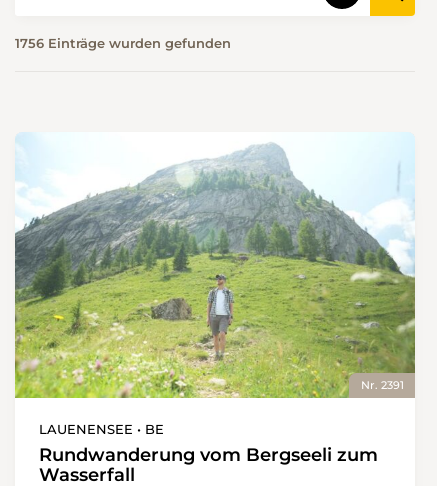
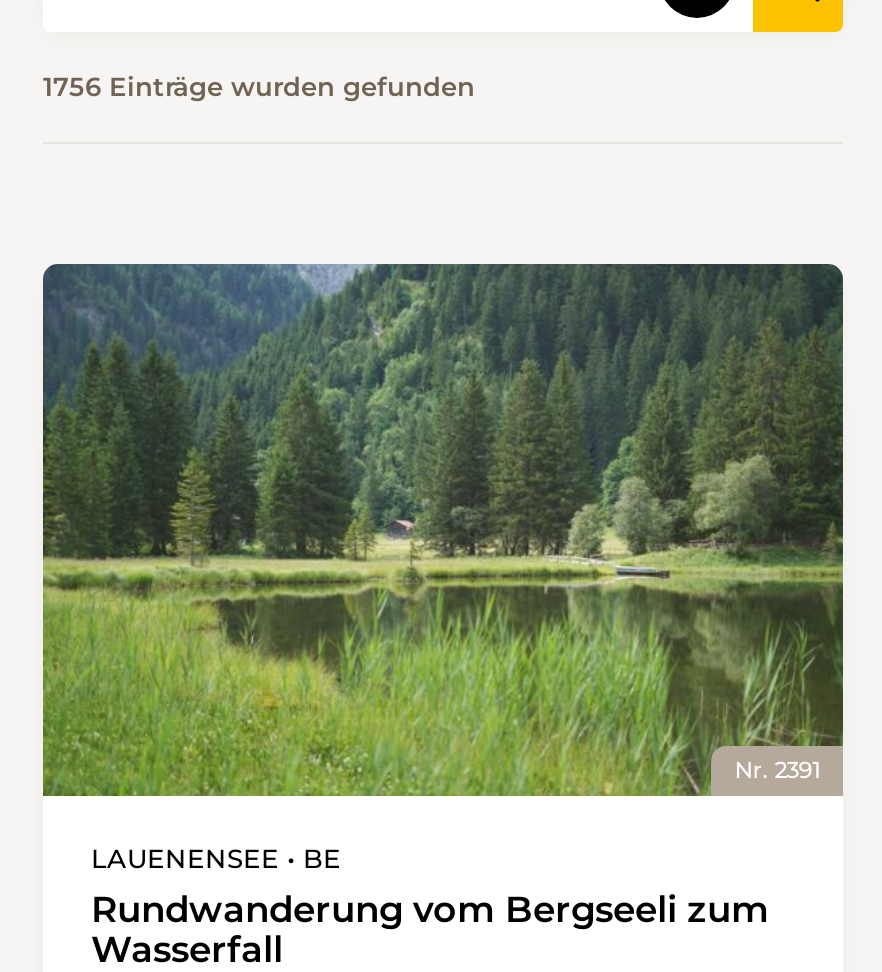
[14,132,416,399] [image] -> [41,262,845,798] [image]

